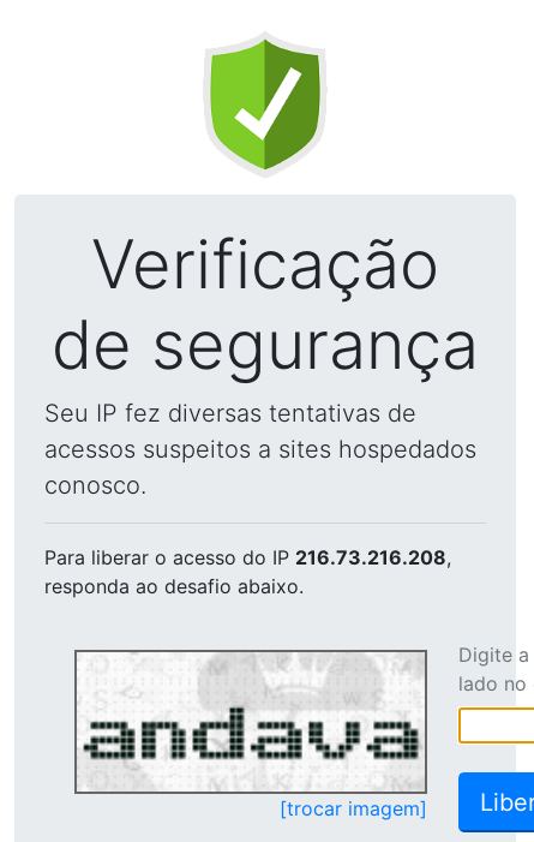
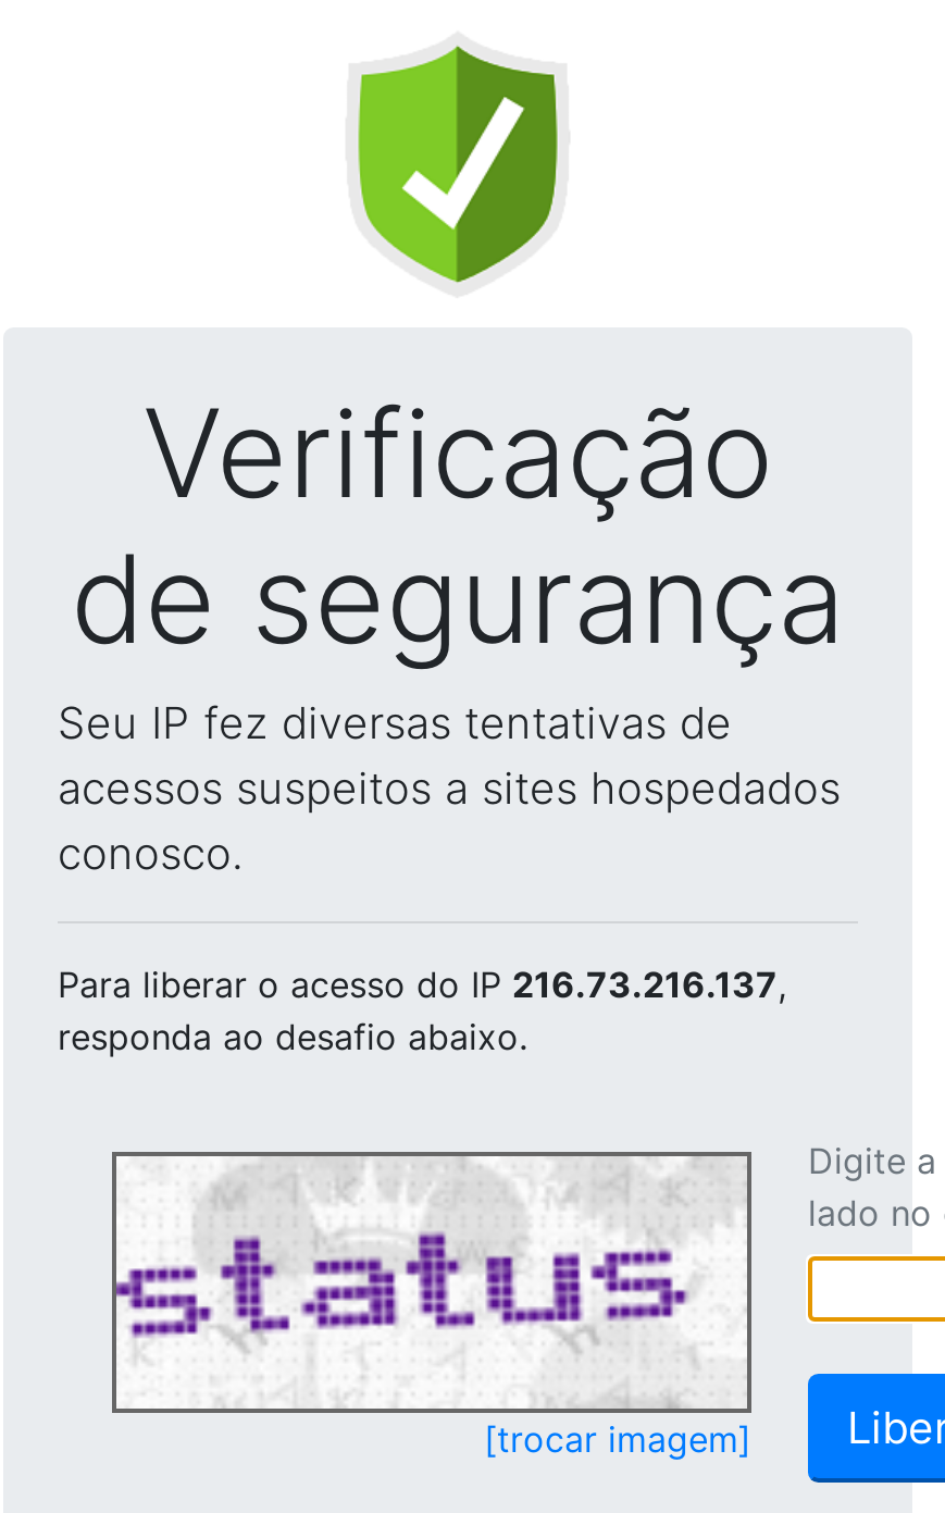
[44,545,451,569] Para liberar o acesso do IP 216.73.216.208, -> [58,963,786,1006] Para liberar o acesso do IP 216.73.216.137,
[77,655,421,790] [image] -> [114,1161,743,1369] [image]

